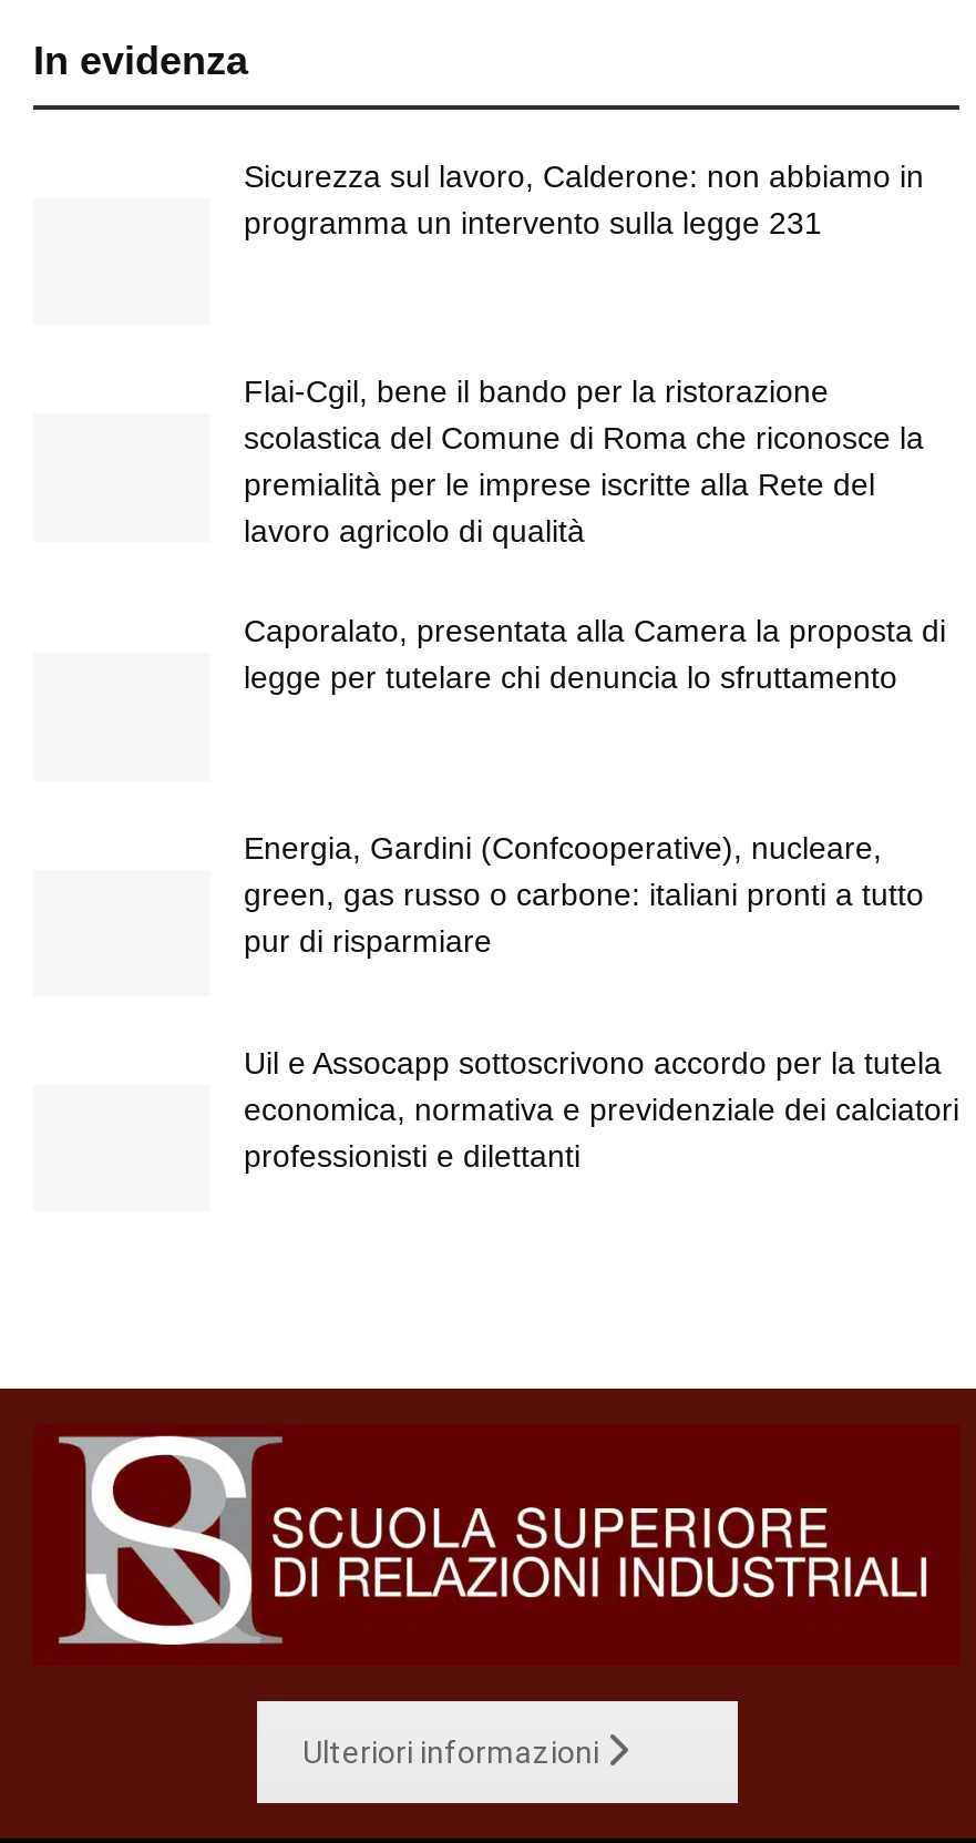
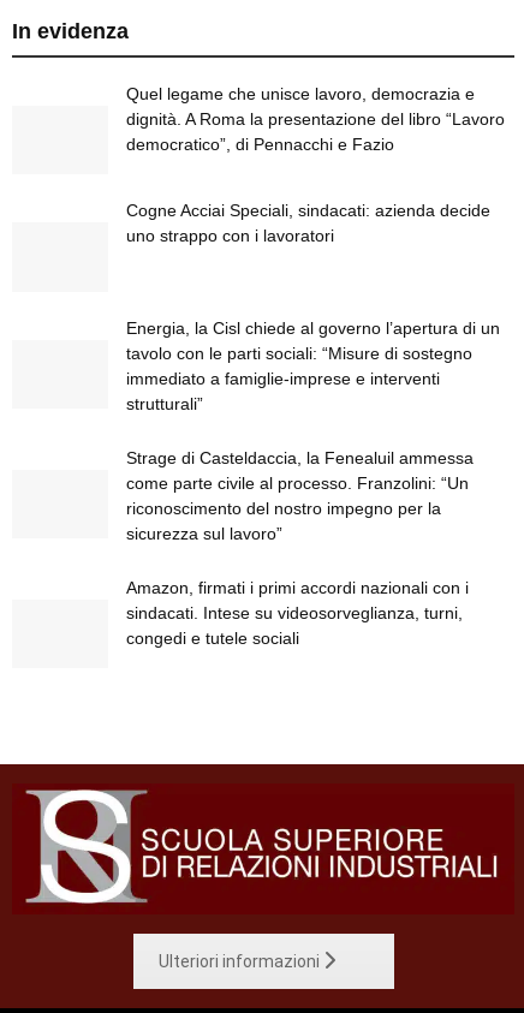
[244,159,924,241] Sicurezza sul lavoro, Calderone: non abbiamo in | programma un intervento sulla legge 231 -> [126,84,505,154] Quel legame che unisce lavoro, democrazia e | dignità. A Roma la presentazione del libro “Lavoro | democratico”, di Pennacchi e Fazio
[244,375,924,550] Flai-Cgil, bene il bando per la ristorazione | scolastica del Comune di Roma che riconosce la | premialità per le imprese iscritte alla Rete del | lavoro agricolo di qualità -> [126,201,490,246] Cogne Acciai Speciali, sindacati: azienda decide | uno strappo con i lavoratori
[244,614,946,696] Caporalato, presentata alla Camera la proposta di | legge per tutelare chi denuncia lo sfruttamento -> [126,318,500,413] Energia, la Cisl chiede al governo l’apertura di un | tavolo con le parti sociali: “Misure di sostegno | immediato a famiglie-imprese e interventi | strutturali”
[244,829,924,958] Energia, Gardini (Confcooperative), nucleare, | green, gas russo o carbone: italiani pronti a tutto | pur di risparmiare -> [126,448,474,543] Strage di Casteldaccia, la Fenealuil ammessa | come parte civile al processo. Franzolini: “Un | riconoscimento del nostro impegno per la | sicurezza sul lavoro”
[244,1045,959,1173] Uil e Assocapp sottoscrivono accordo per la tutela | economica, normativa e previdenziale dei calciatori | professionisti e dilettanti -> [126,578,469,647] Amazon, firmati i primi accordi nazionali con i | sindacati. Intese su videosorveglianza, turni, | congedi e tutele sociali

